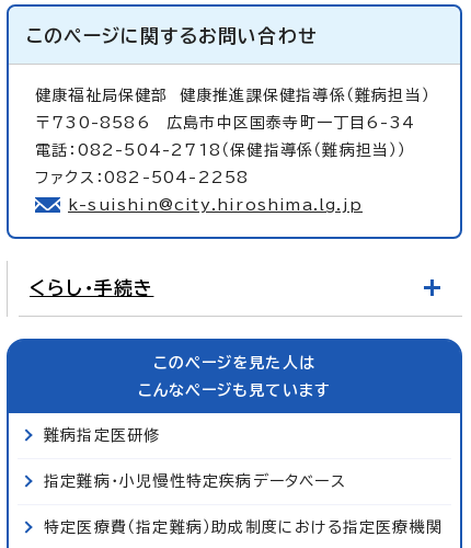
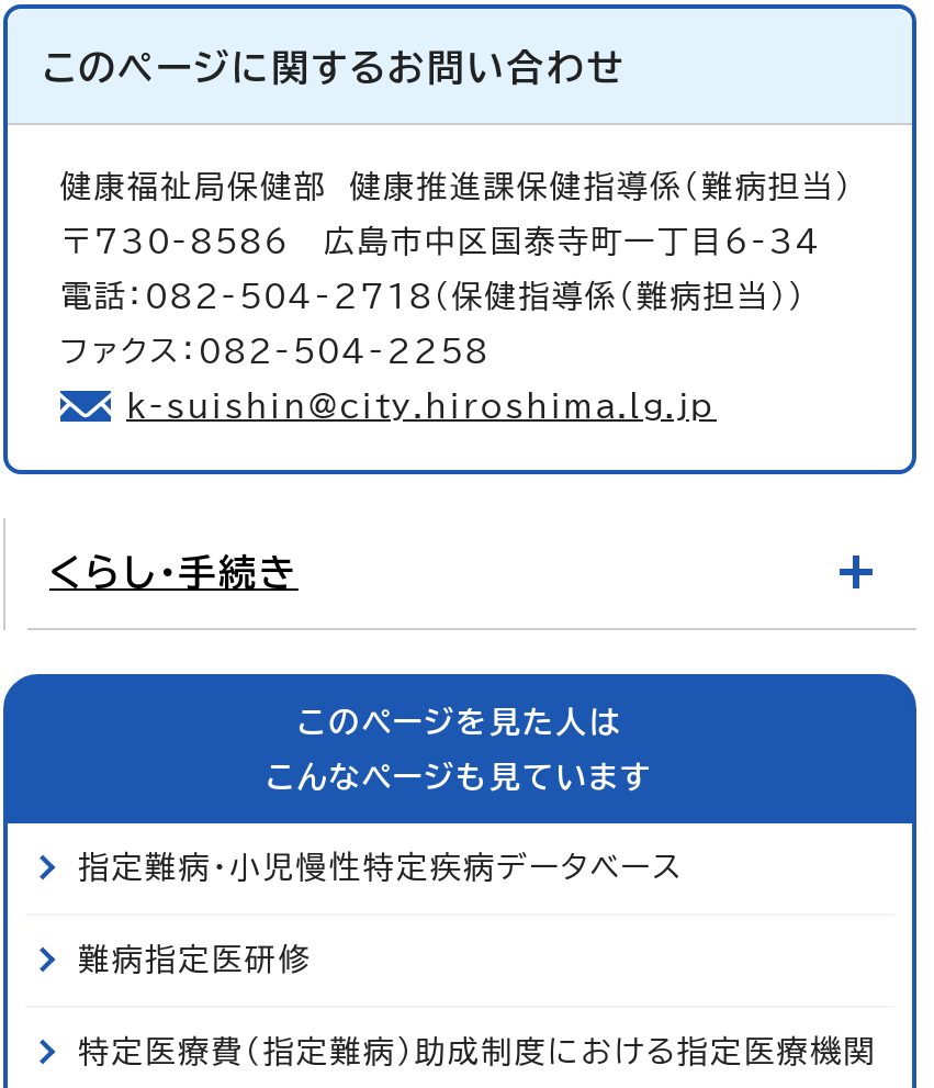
moved [44,427,160,442] -> [78,943,311,974]: 難病指定医研修
moved [44,473,346,488] -> [78,851,683,882]: 指定難病・小児慢性特定疾病データベース

